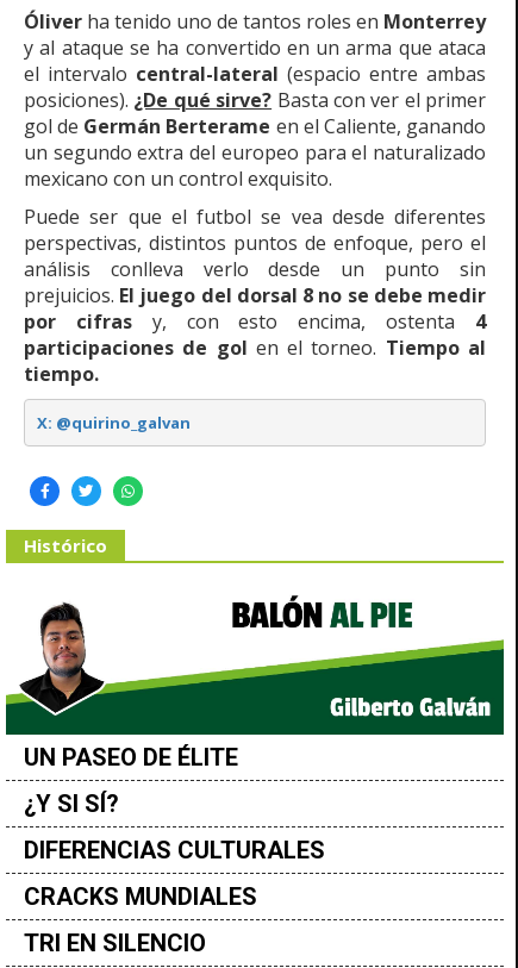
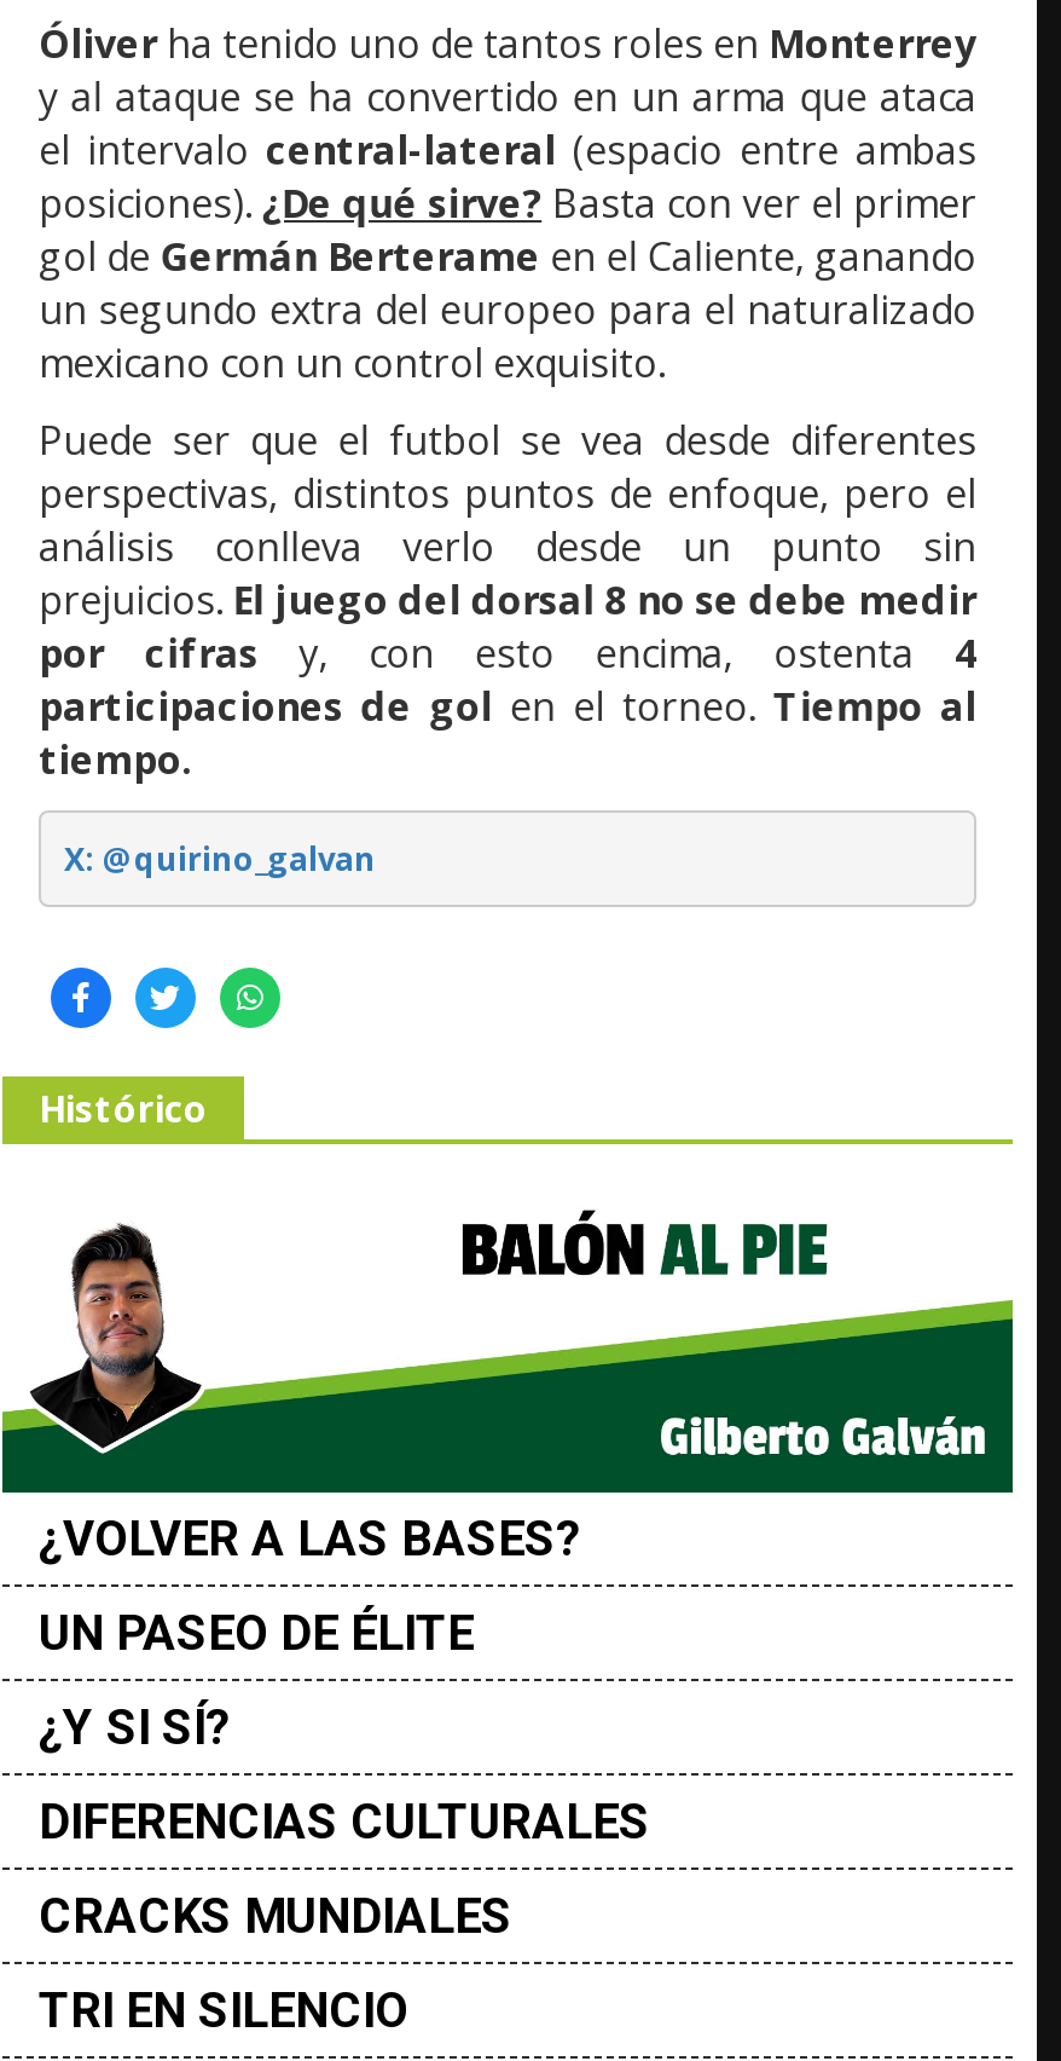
none -> [39,1511,582,1569] ¿VOLVER A LAS BASES?

